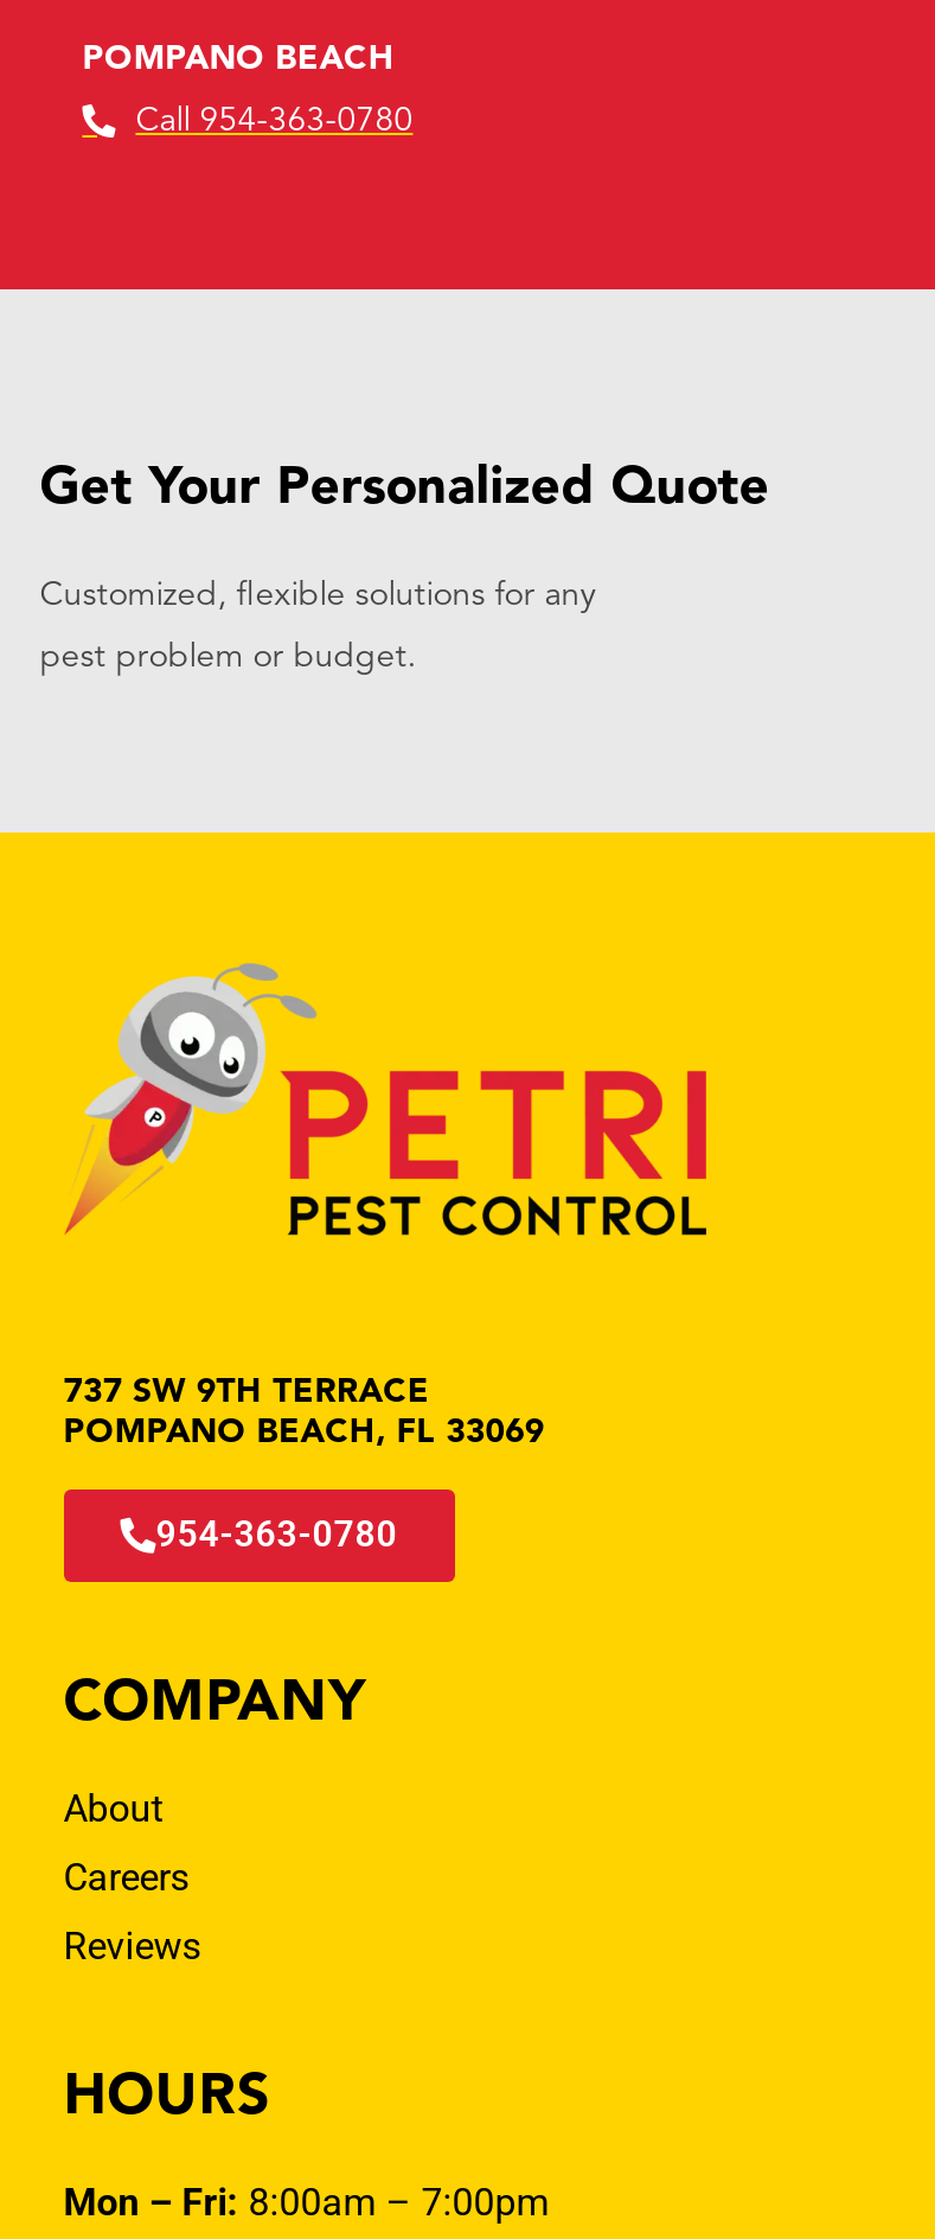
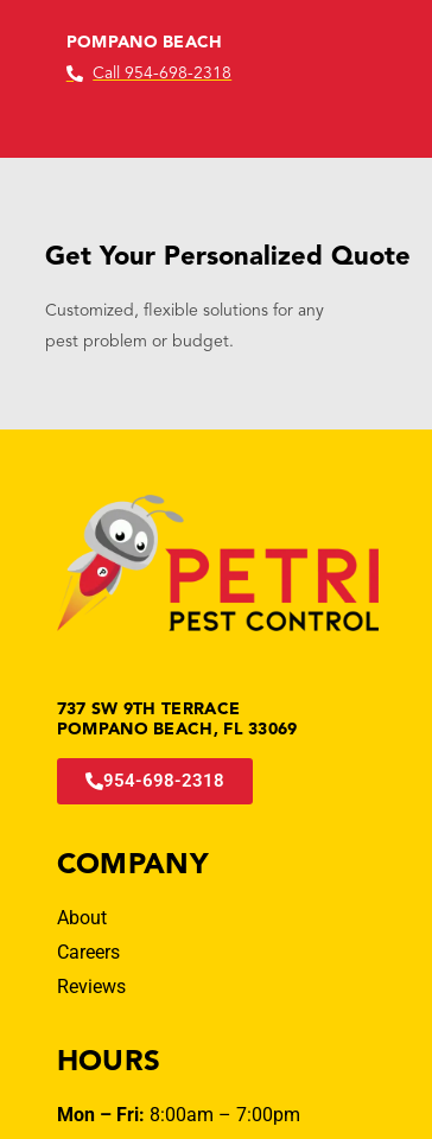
[136,104,413,137] Call 954-363-0780 -> [93,65,232,82] Call 954-698-2318
[156,1513,398,1556] 954-363-0780 -> [103,770,224,791] 954-698-2318

